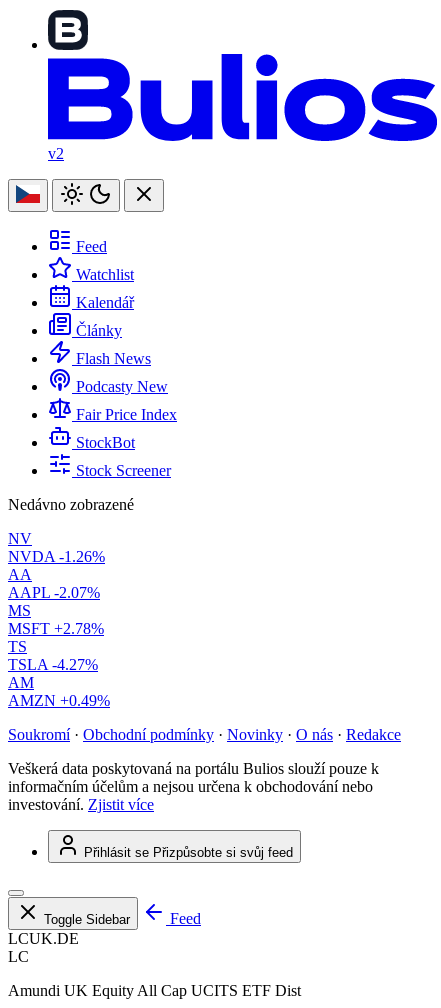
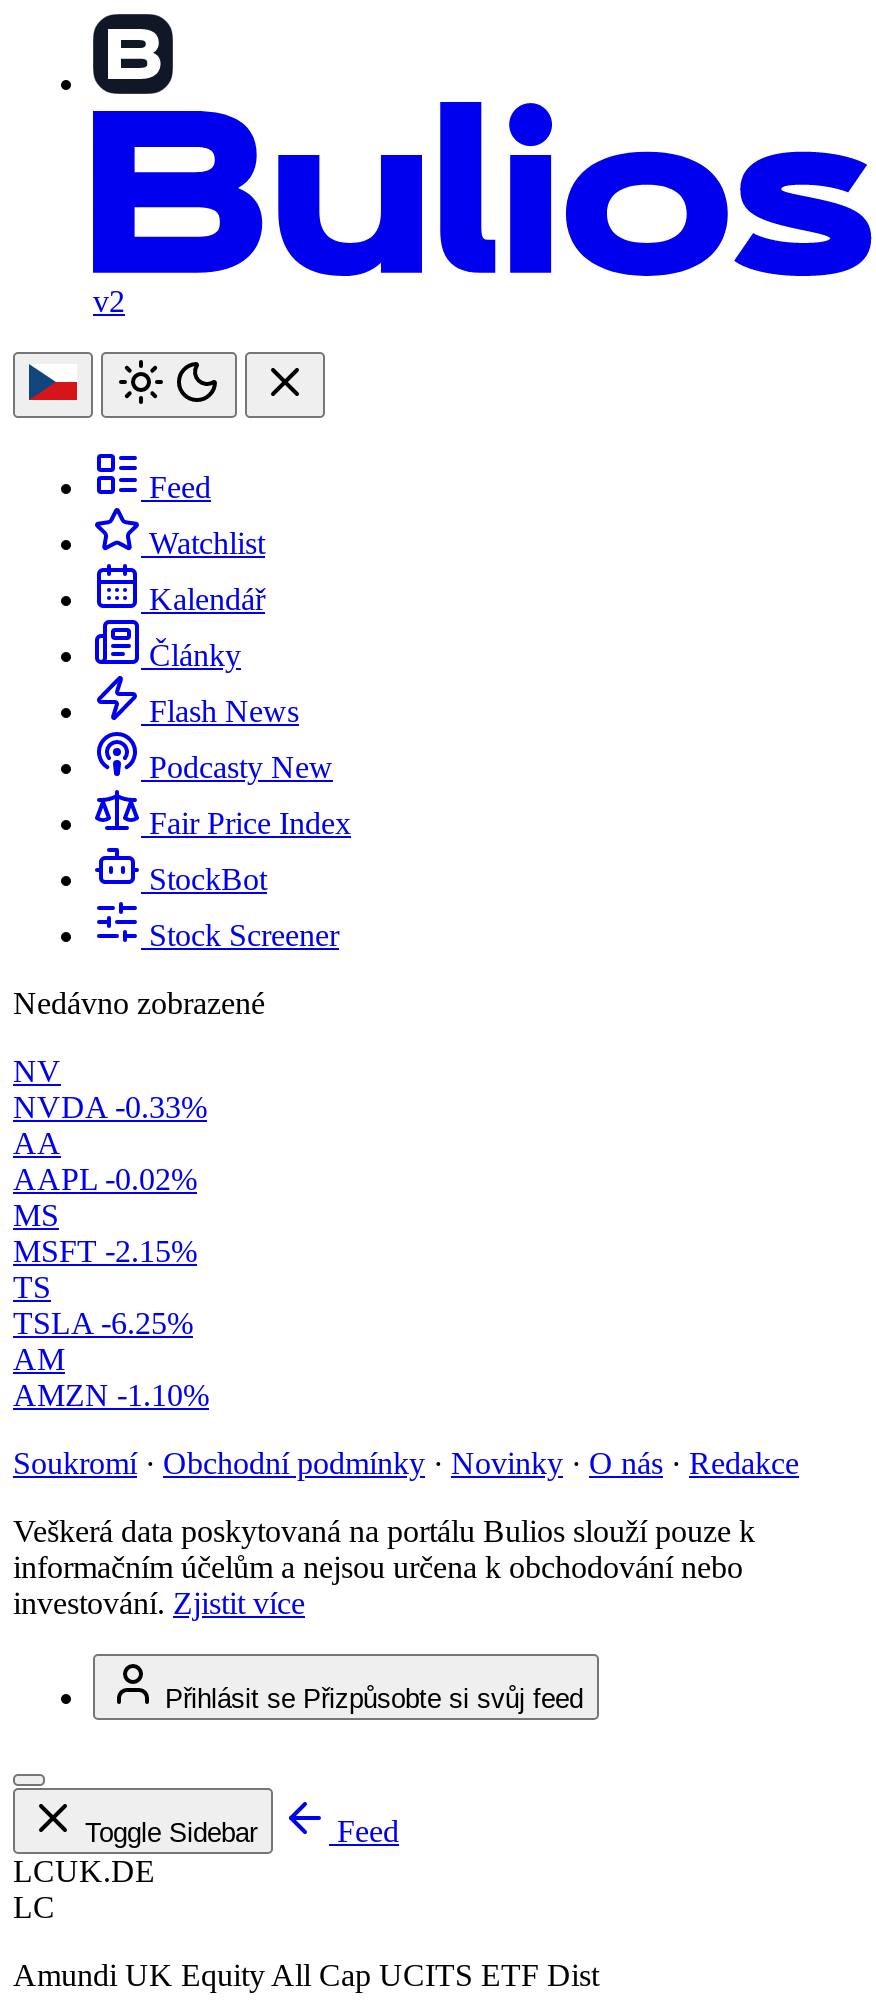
[8,548,105,565] NVDA -1.26% -> [13,1090,207,1124] NVDA -0.33%
[8,584,100,601] AAPL -2.07% -> [13,1162,197,1196] AAPL -0.02%
[8,620,104,637] MSFT +2.78% -> [13,1234,197,1268] MSFT -2.15%
[8,656,98,673] TSLA -4.27% -> [13,1306,193,1340] TSLA -6.25%
[8,692,110,709] AMZN +0.49% -> [13,1378,209,1412] AMZN -1.10%

